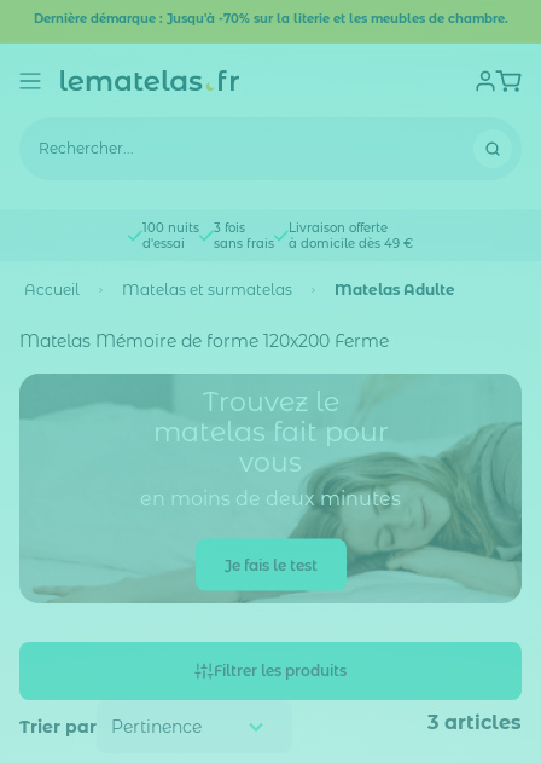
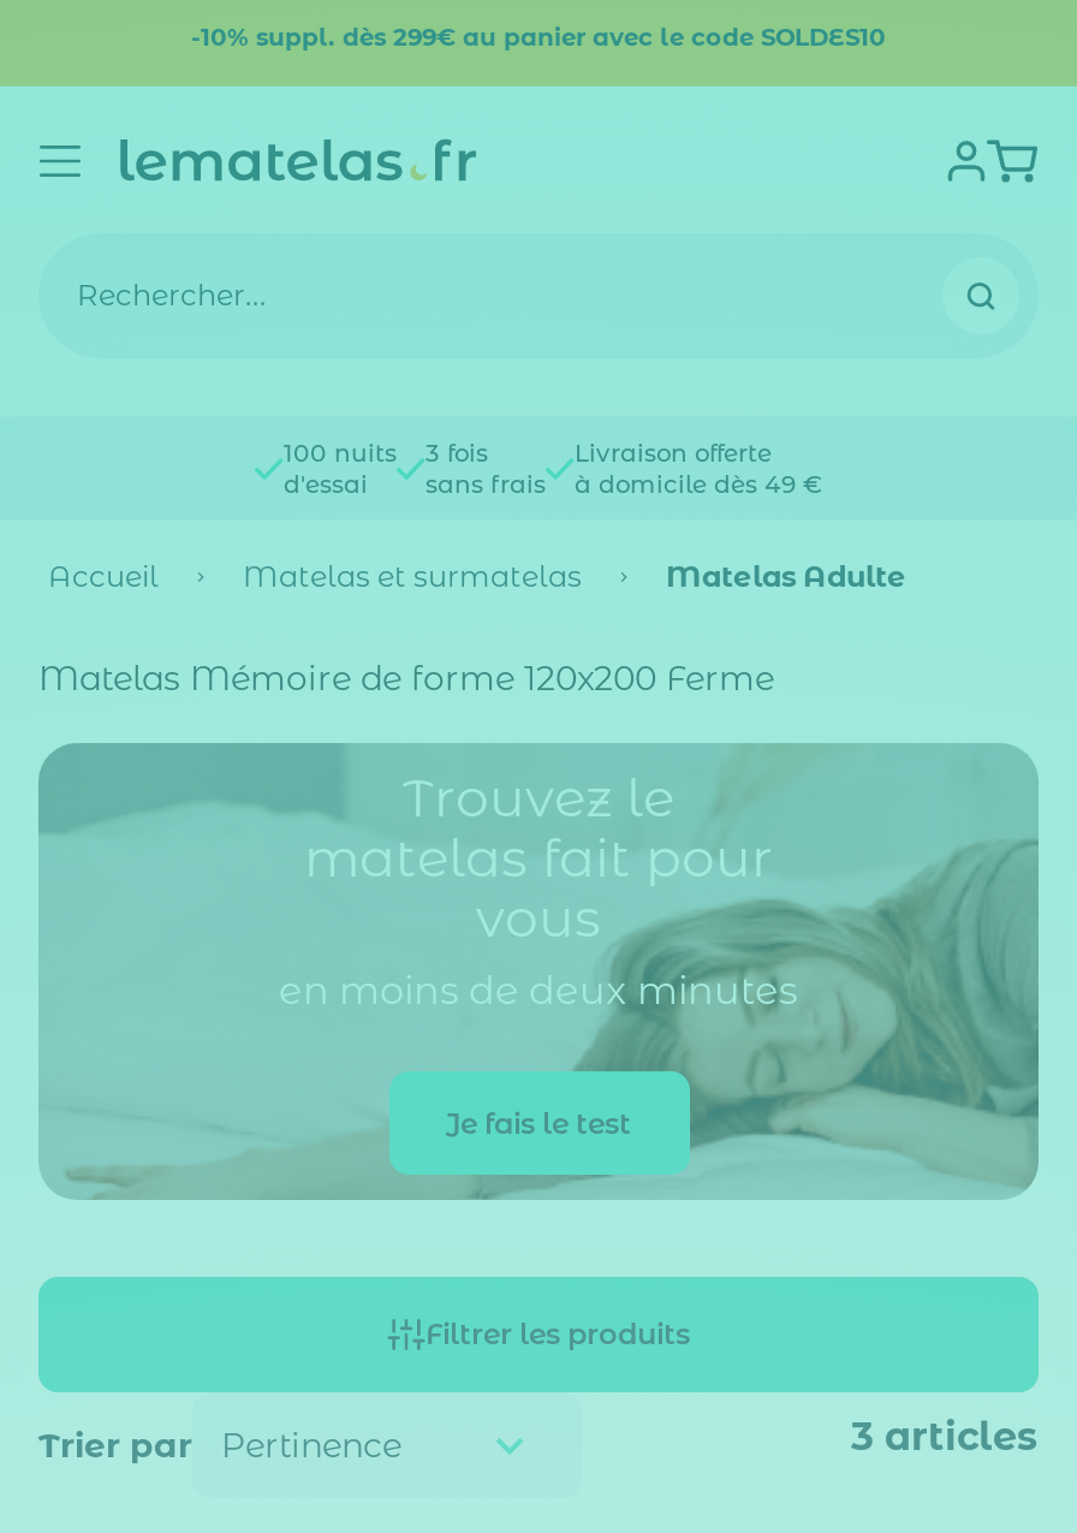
[33,11,508,27] Dernière démarque : Jusqu'à -70% sur la literie et les meubles de chambre. -> [191,22,886,53] -10% suppl. dès 299€ au panier avec le code SOLDES10

